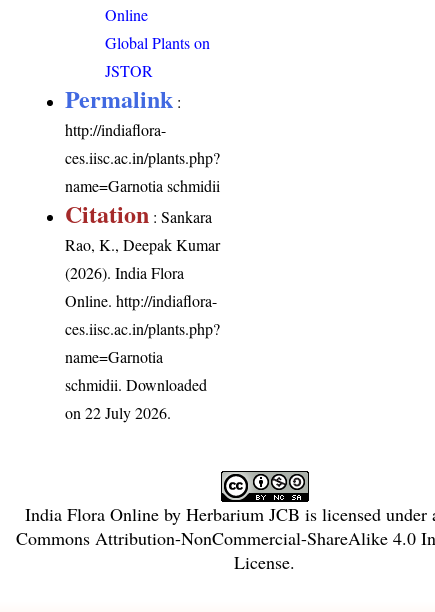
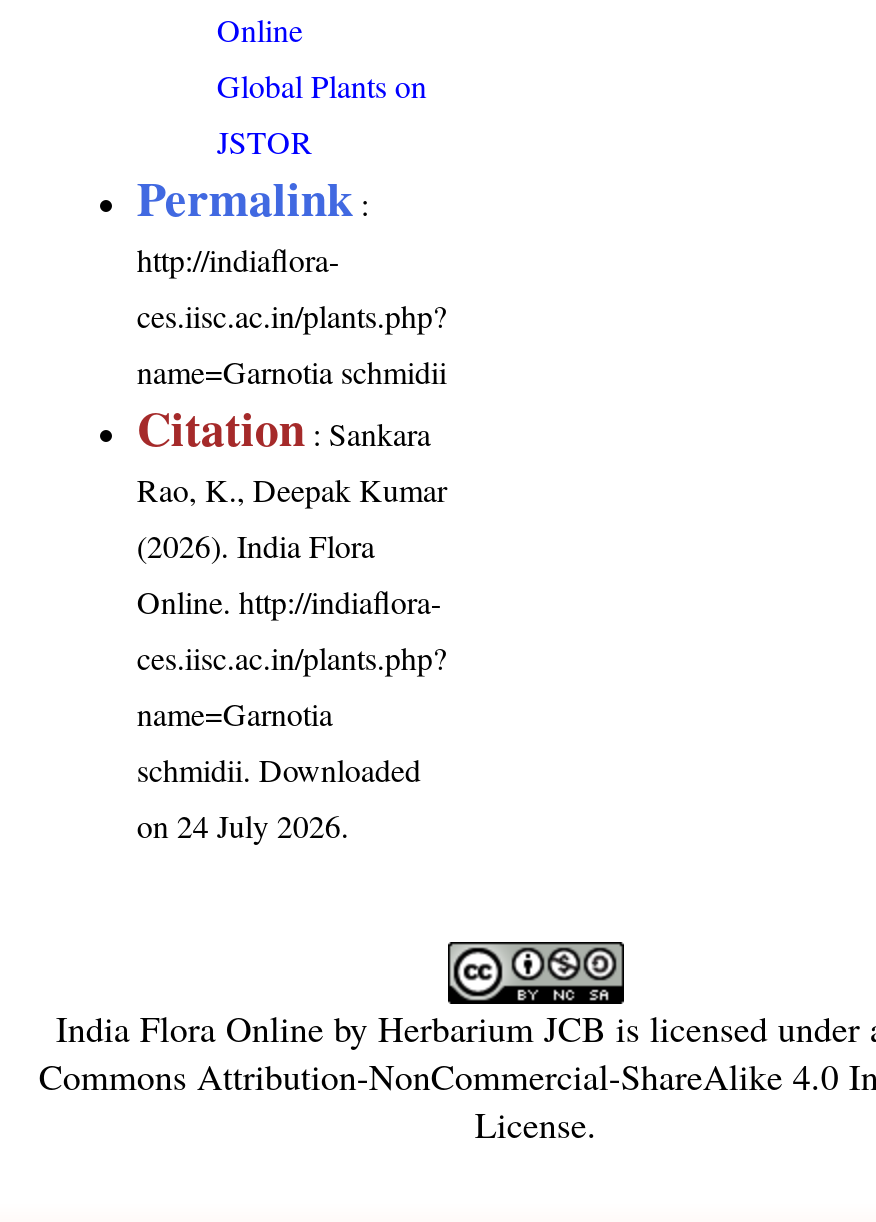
[65,402,171,423] on 22 July 2026. -> [137,805,349,847] on 24 July 2026.

